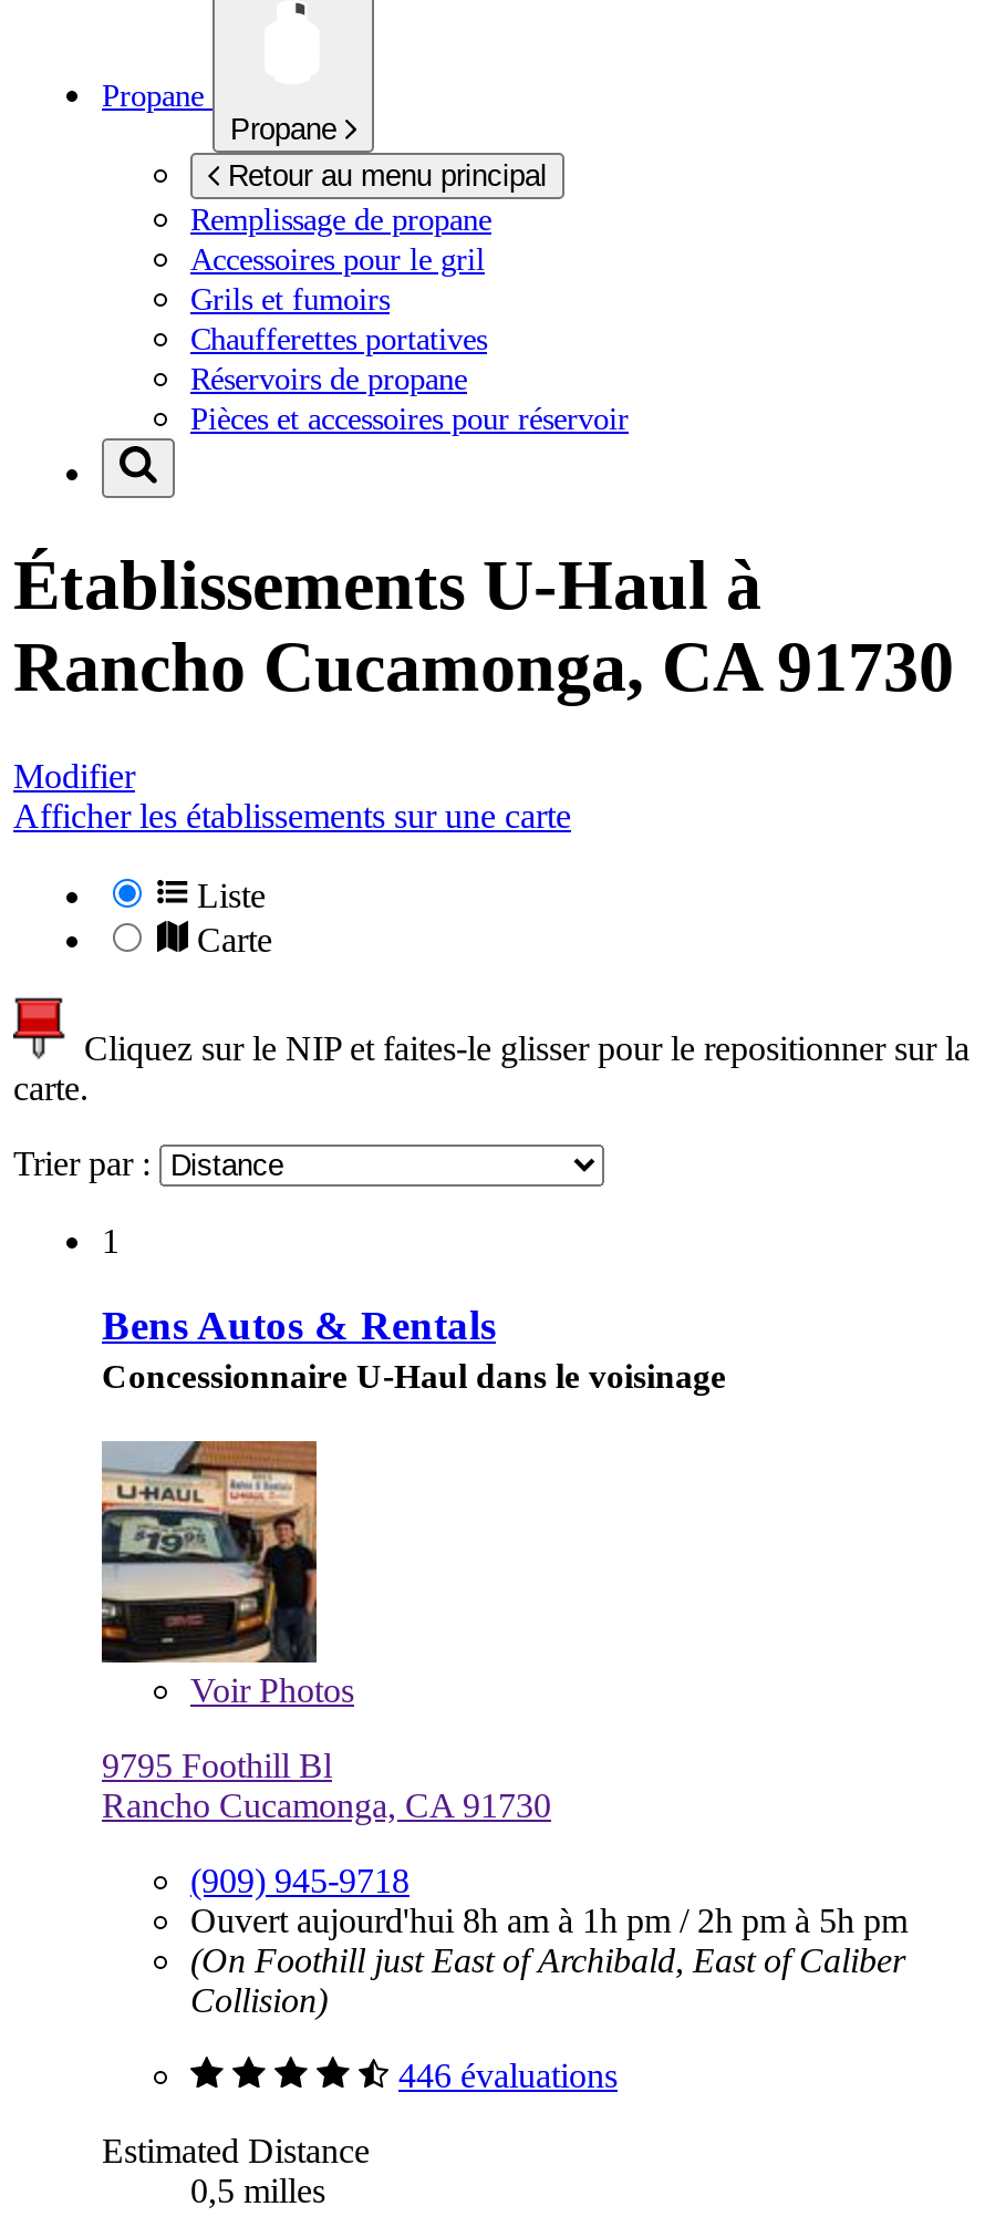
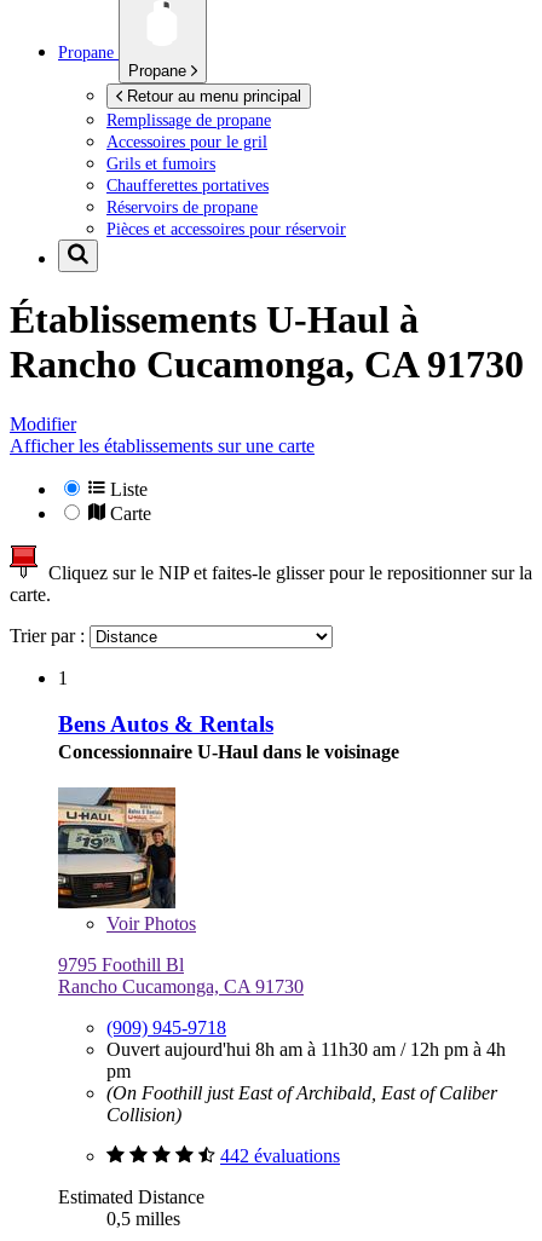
[190,1902,908,1939] Ouvert aujourd'hui 8h am à 1h pm / 2h pm à 5h pm -> [106,1039,506,1081] Ouvert aujourd'hui 8h am à 11h30 am / 12h pm à 4h | pm
[398,2057,618,2094] 446 évaluations -> [220,1145,340,1166] 442 évaluations

